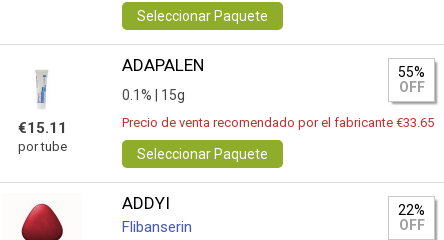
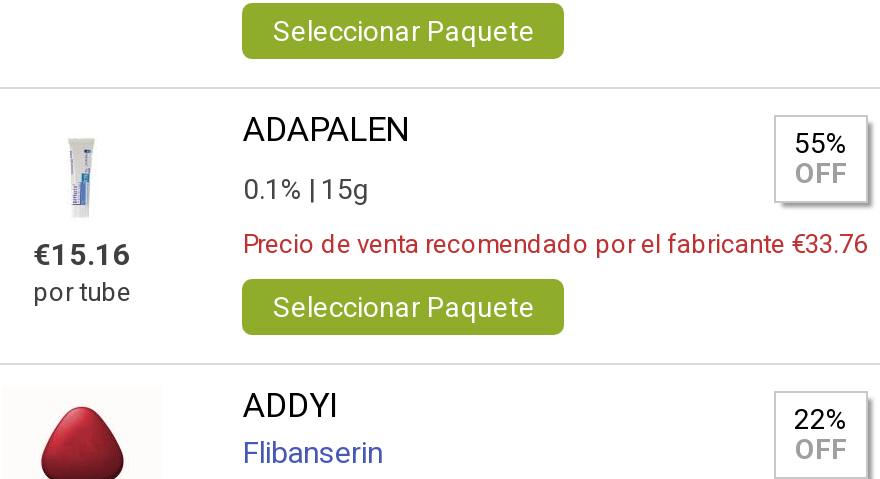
[17,119,66,137] €15.11 -> [33,237,131,273] €15.16
[122,115,434,130] Precio de venta recomendado por el fabricante €33.65 -> [243,229,867,259] Precio de venta recomendado por el fabricante €33.76

